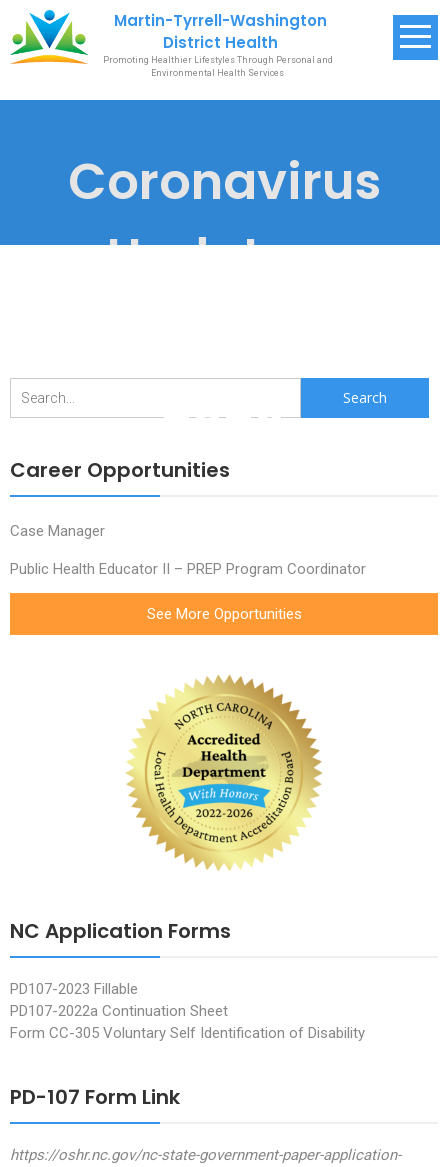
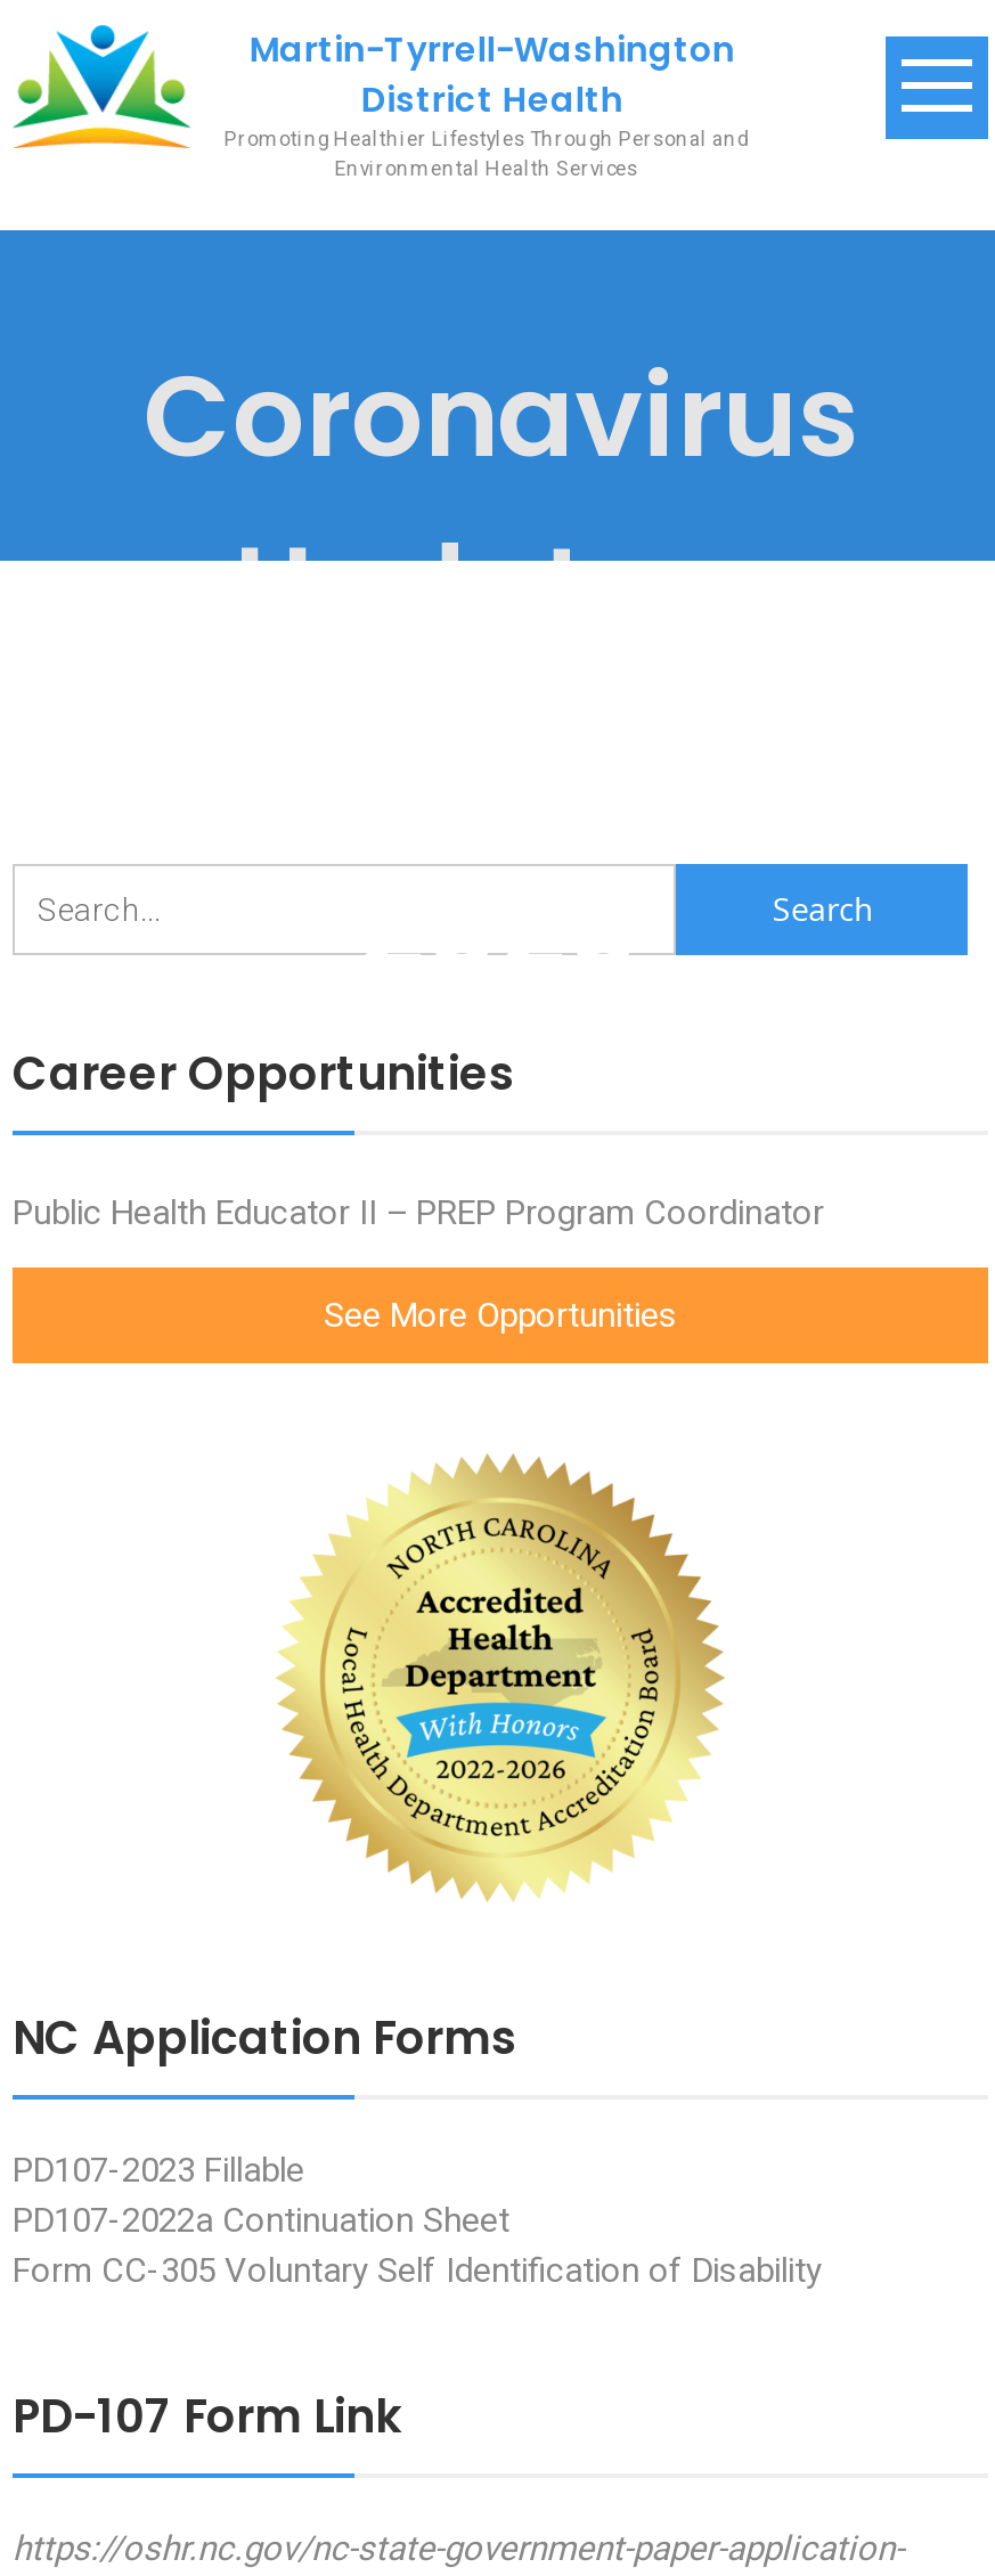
[10,522,105,540] Case Manager -> none

